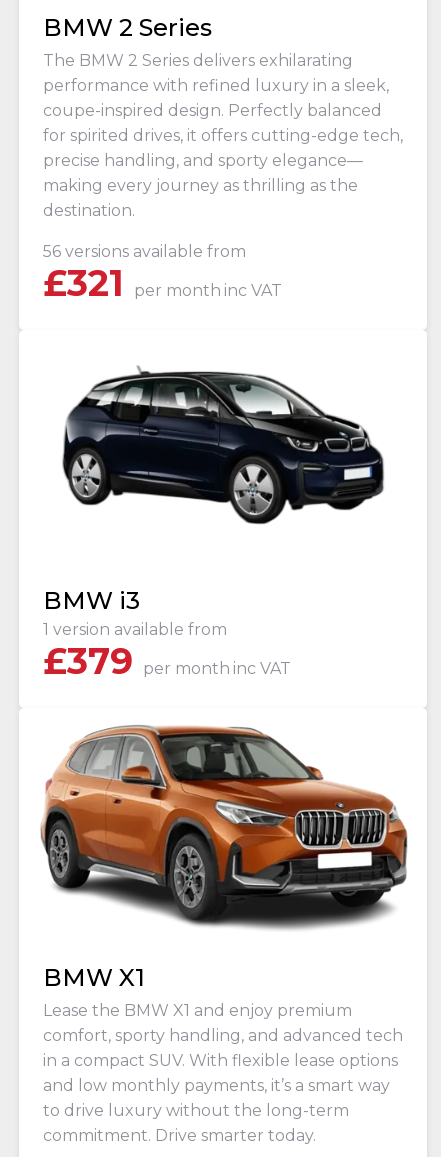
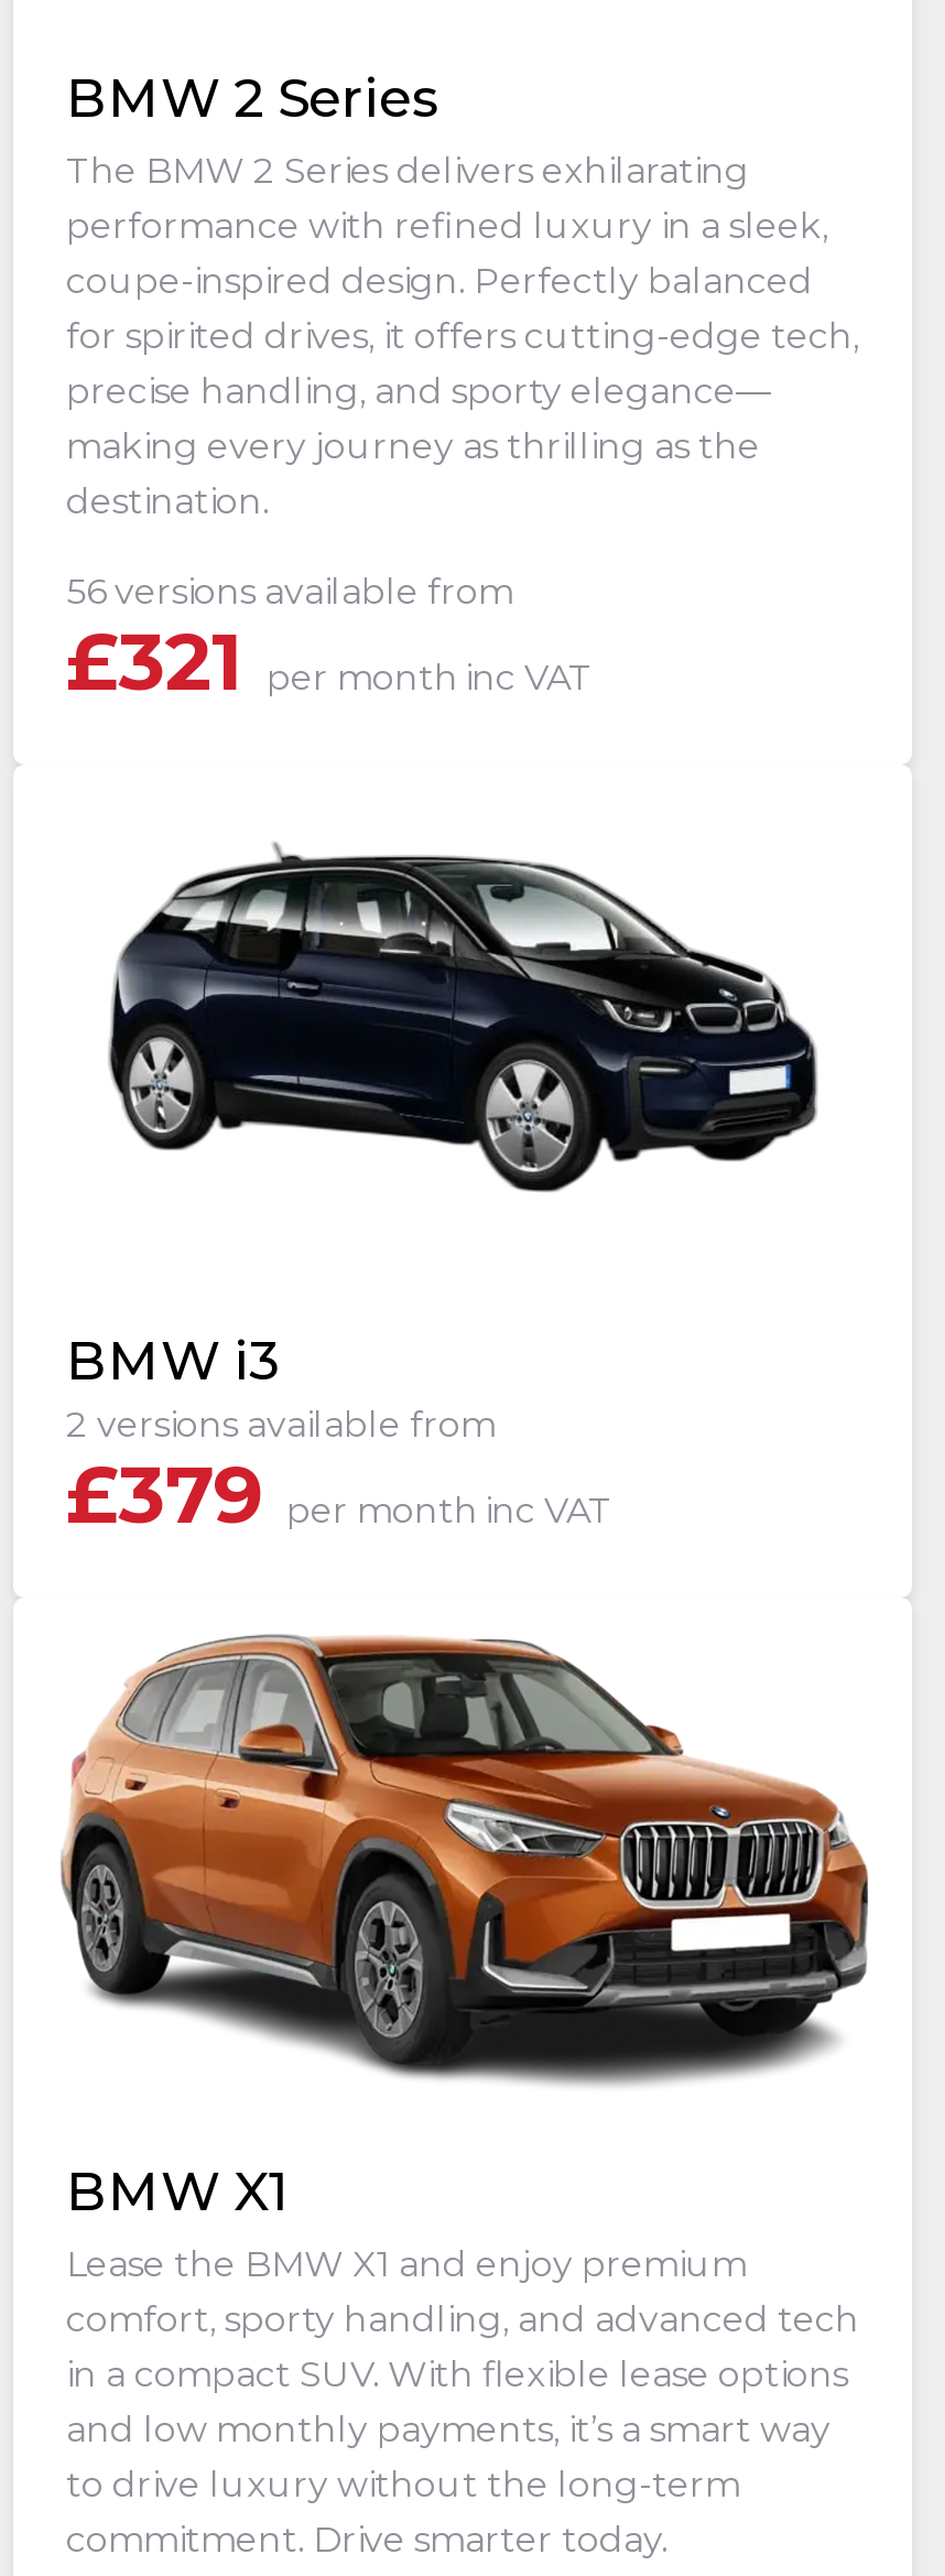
[43,619,227,638] 1 version available from -> [66,1403,496,1444] 2 versions available from

